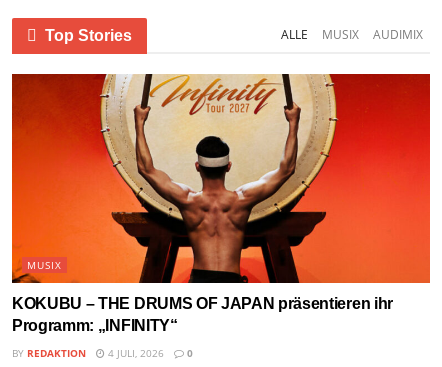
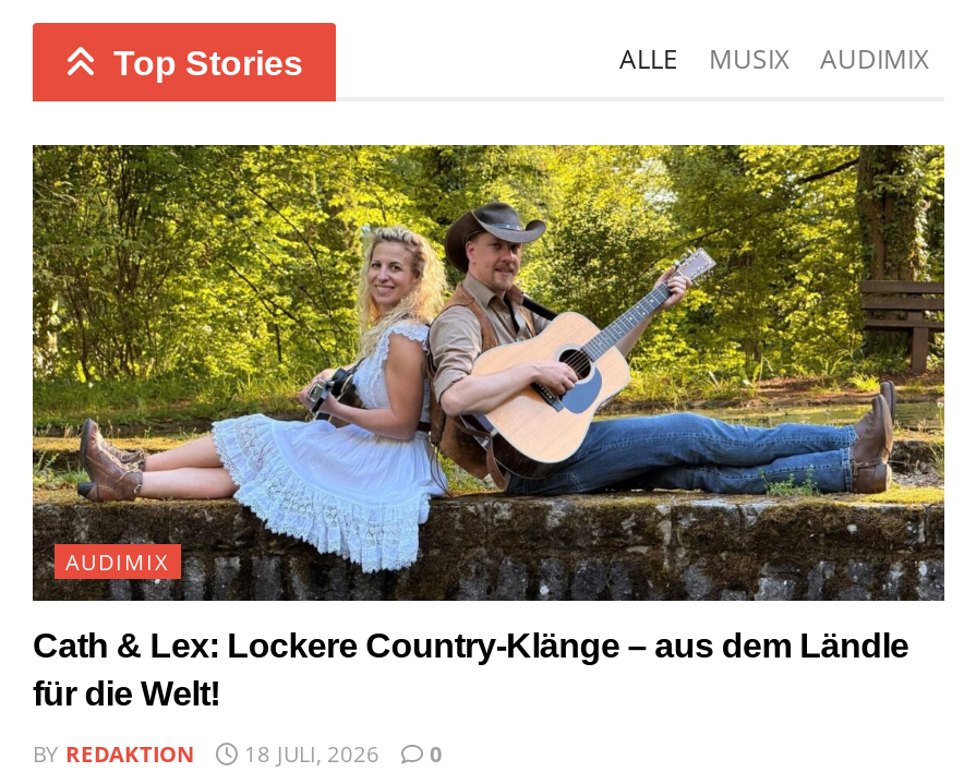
[11,73,431,284] [image] | MUSIX -> [31,143,947,603] [image] | AUDIMIX
[12,295,393,334] KOKUBU – THE DRUMS OF JAPAN präsentieren ihr | Programm: „INFINITY“ -> [33,626,909,711] Cath & Lex: Lockere Country-Klänge – aus dem Ländle | für die Welt!
[12,346,193,360] BY REDAKTION 4 JULI, 2026 0 -> [33,737,443,768] BY REDAKTION 18 JULI, 2026 0

